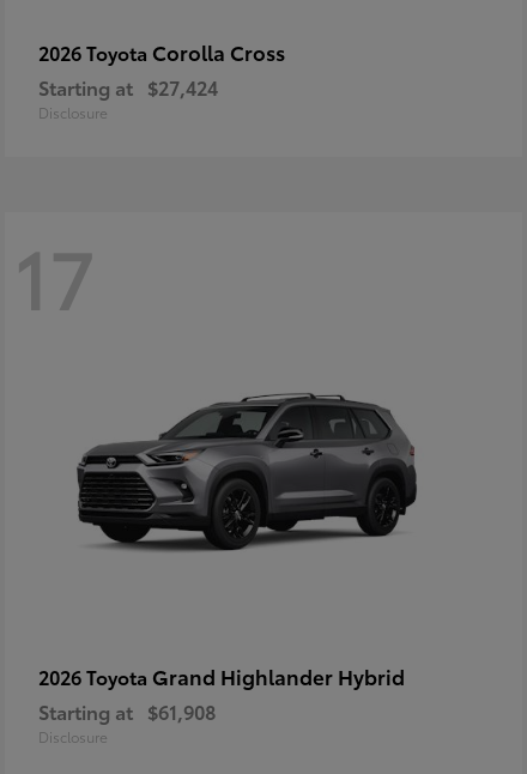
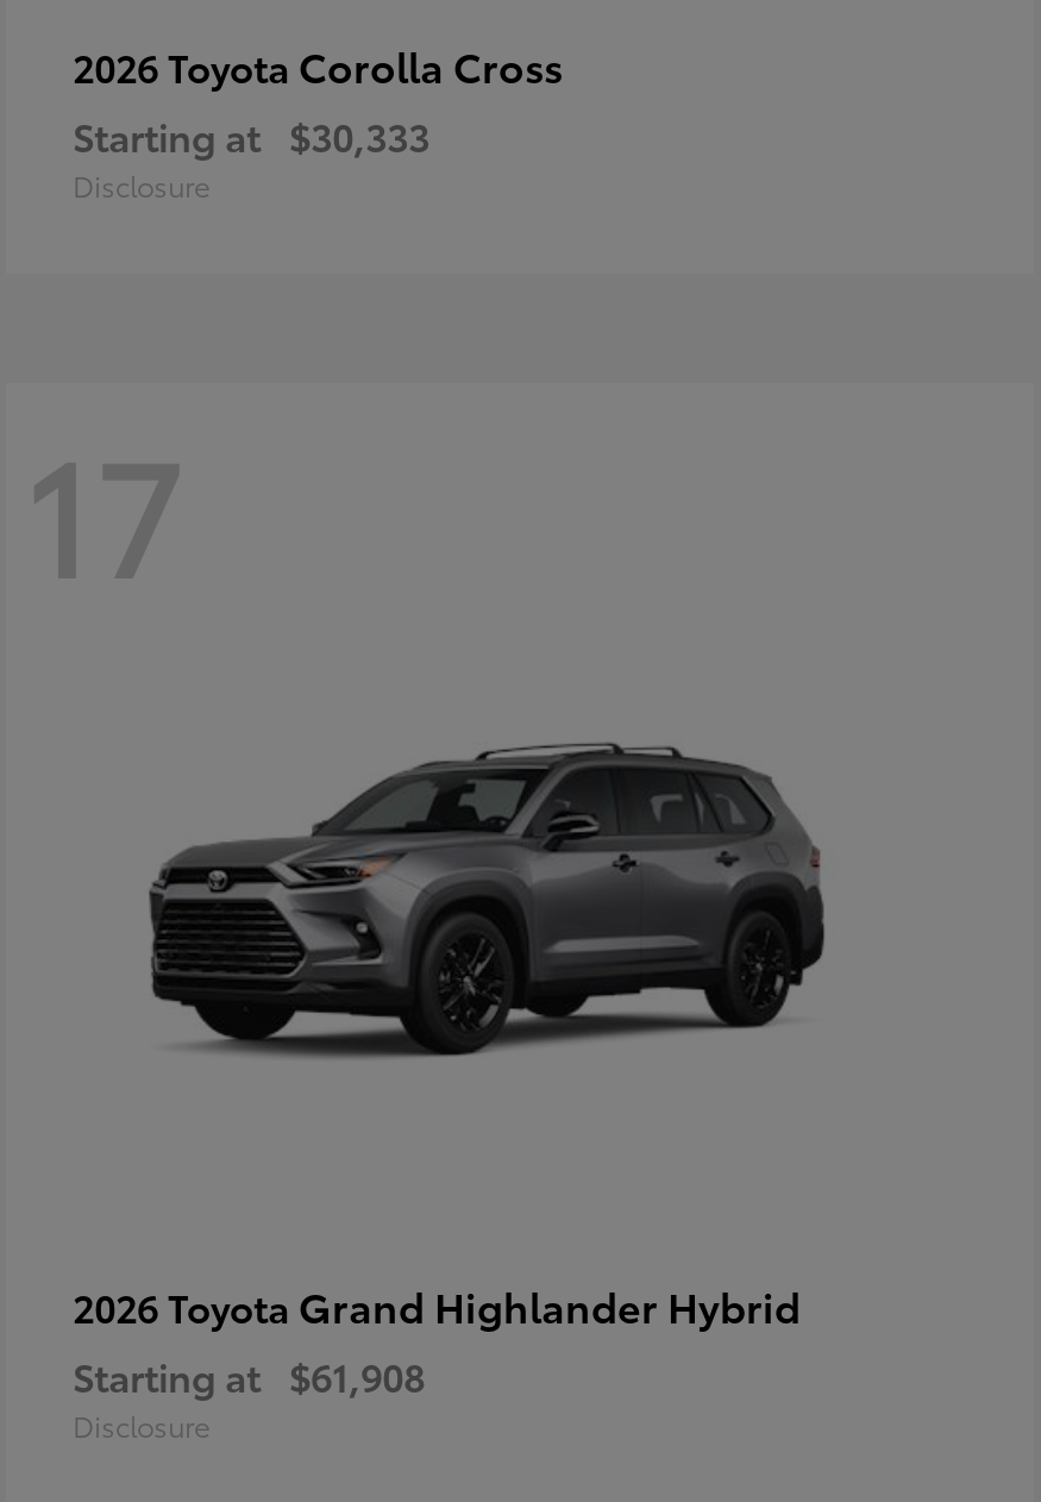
[38,73,218,101] Starting at $27,424 -> [73,108,429,162] Starting at $30,333

